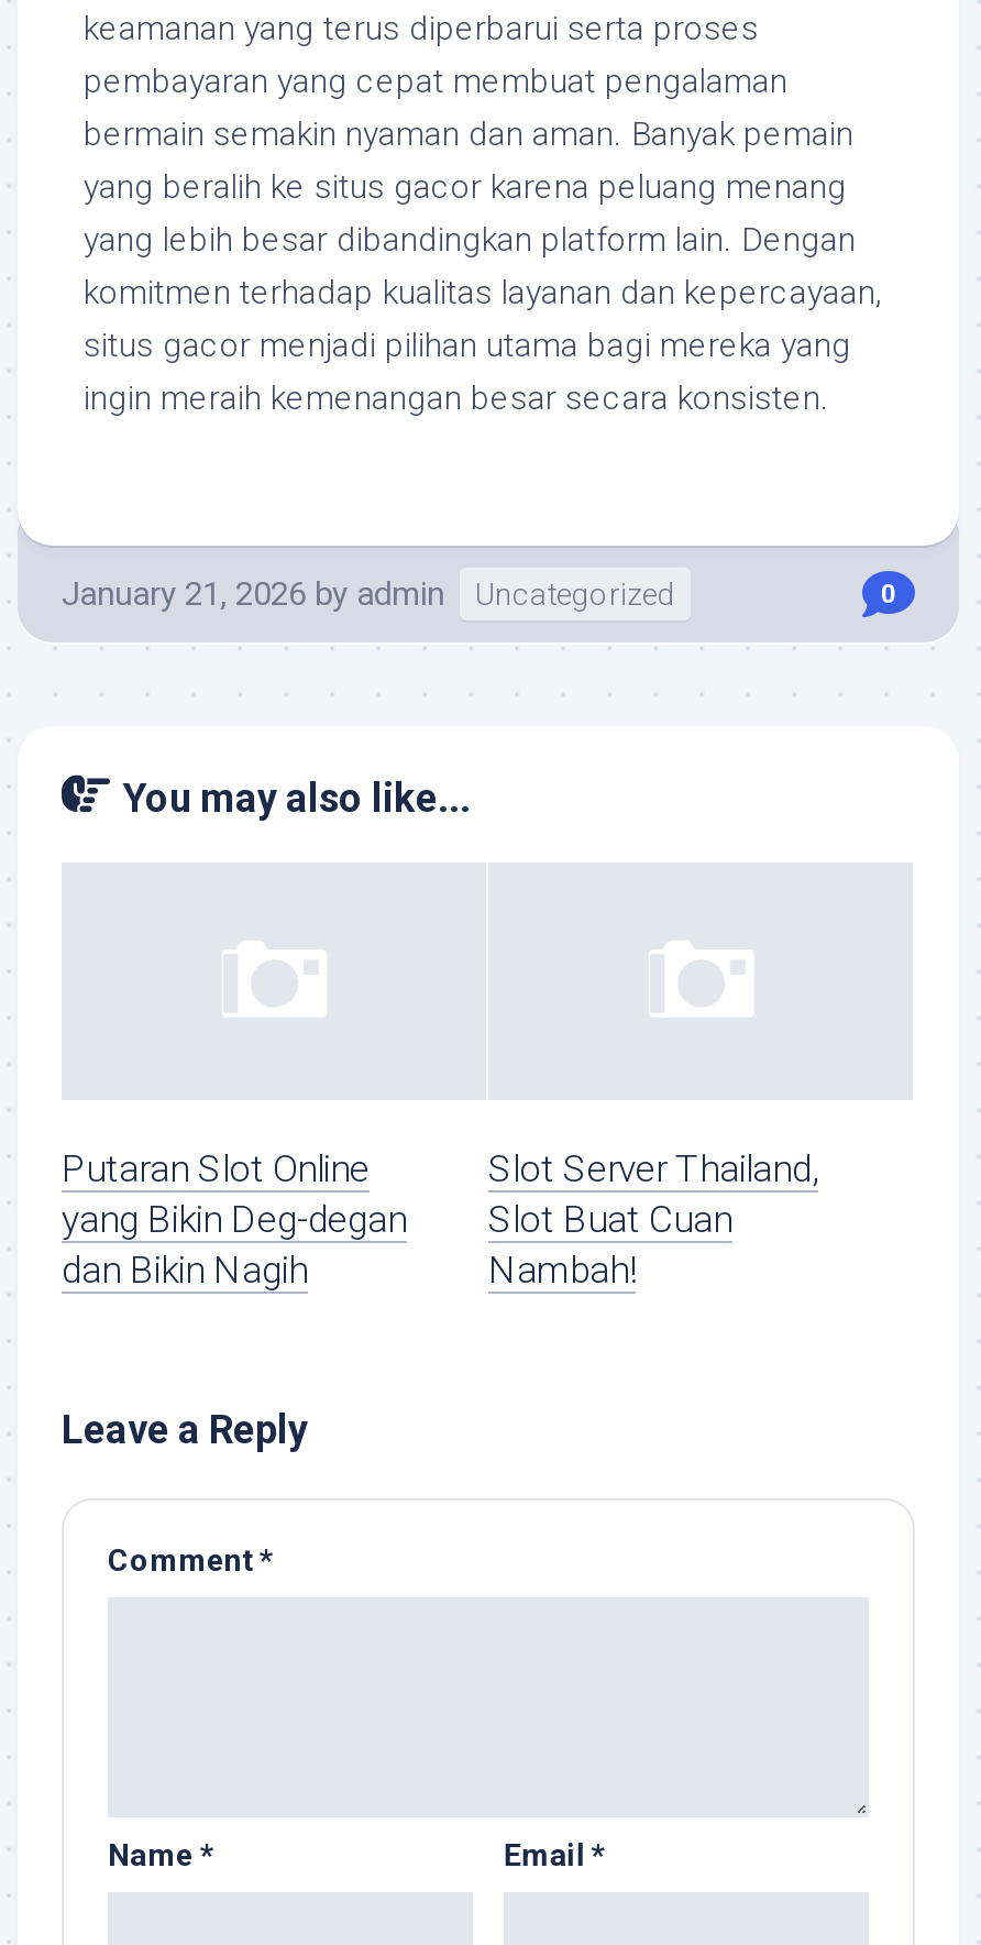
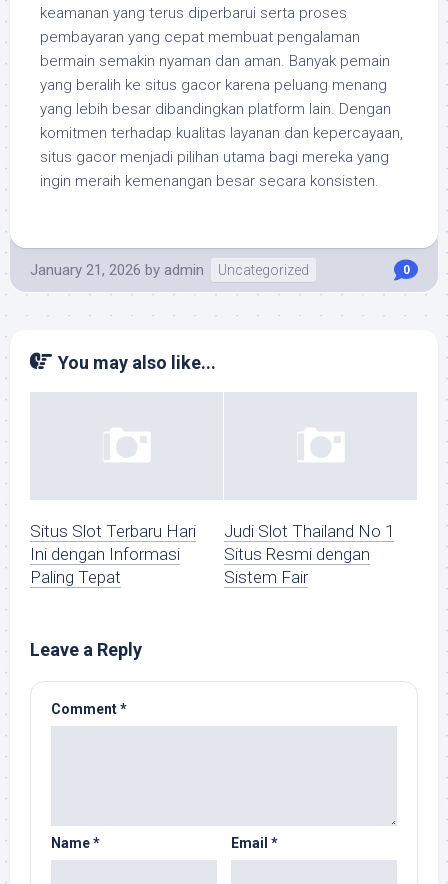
[62,1147,407,1292] Putaran Slot Online | yang Bikin Deg-degan | dan Bikin Nagih -> [30,521,196,587] Situs Slot Terbaru Hari | Ini dengan Informasi | Paling Tepat
[488,1147,818,1292] Slot Server Thailand, | Slot Buat Cuan | Nambah! -> [224,521,394,587] Judi Slot Thailand No 1 | Situs Resmi dengan | Sistem Fair

